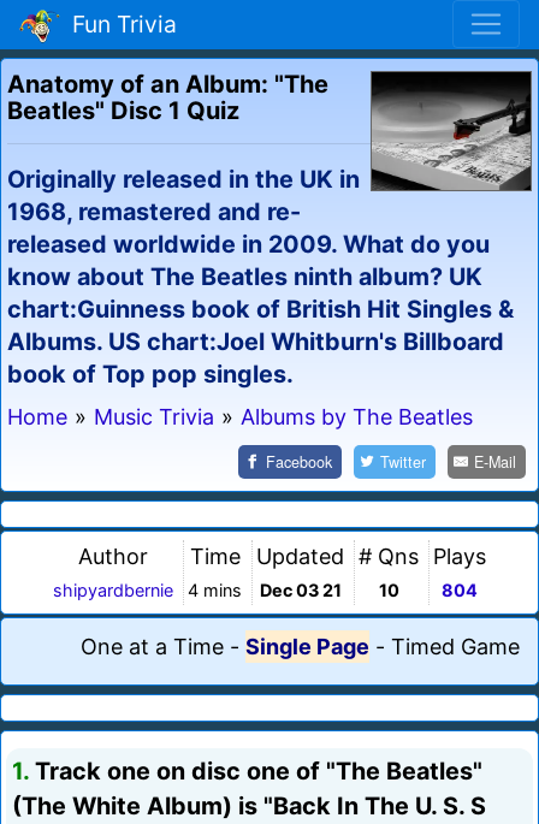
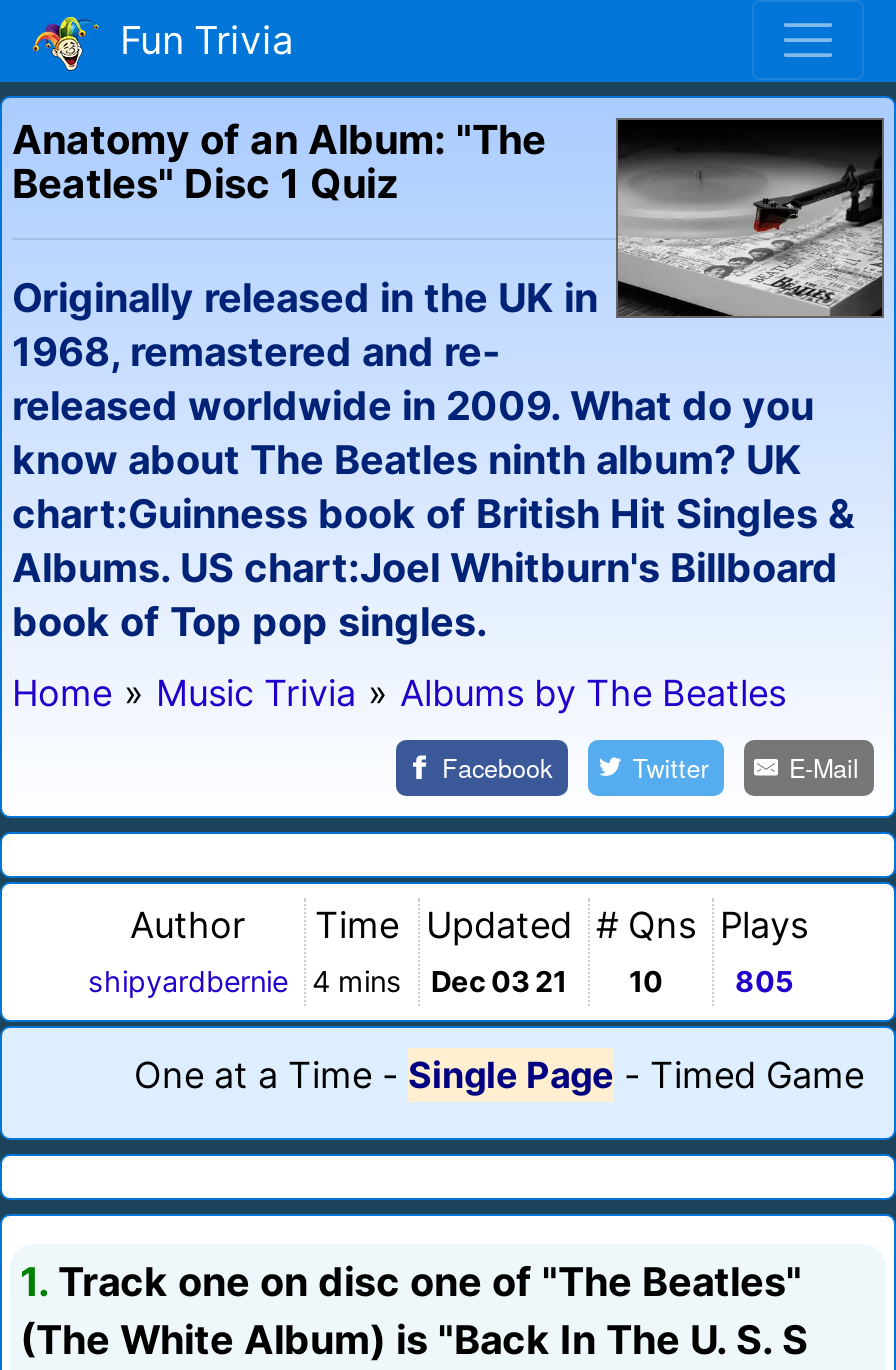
[442,580,478,600] 804 -> [735,964,793,998] 805

